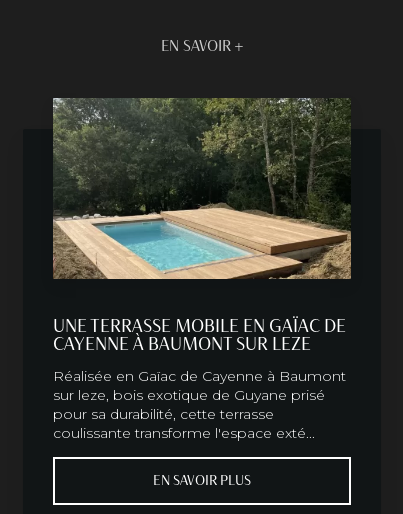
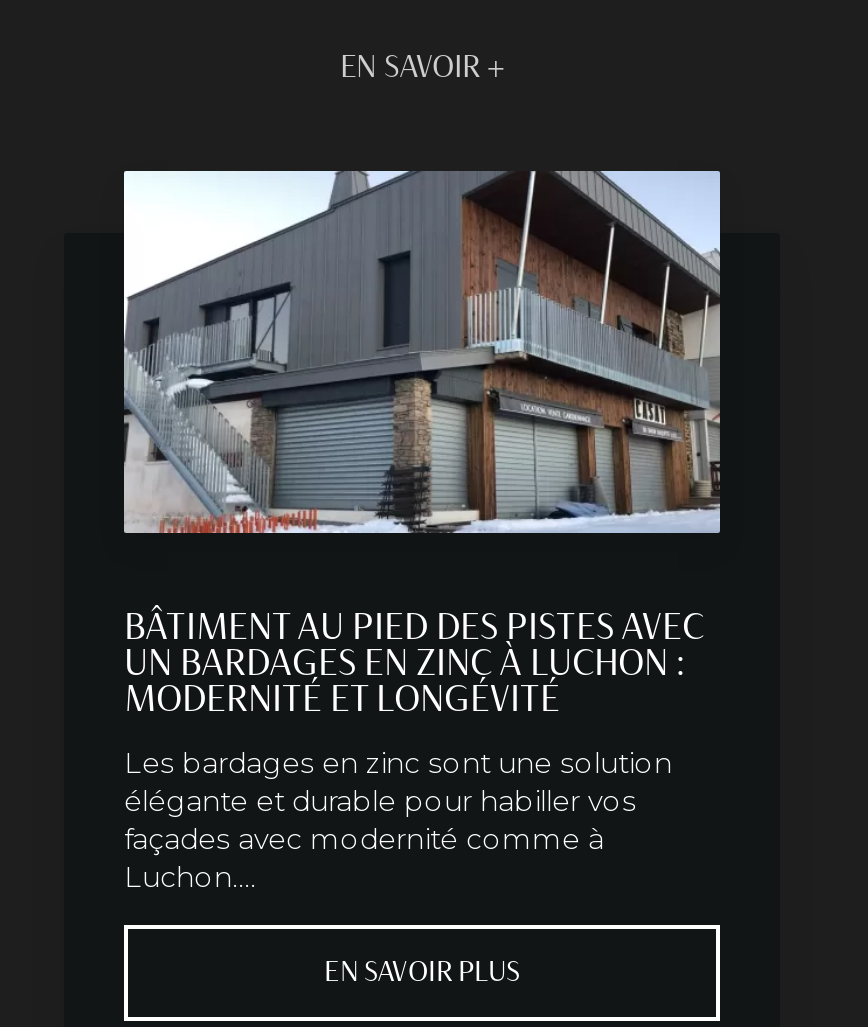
[52,98,352,355] [image] | UNE TERRASSE MOBILE EN GAÏAC DE | CAYENNE À BAUMONT SUR LEZE -> [122,169,722,721] [image] | BÂTIMENT AU PIED DES PISTES AVEC | UN BARDAGES EN ZINC À LUCHON : | MODERNITÉ ET LONGÉVITÉ
[53,367,346,442] Réalisée en Gaïac de Cayenne à Baumont | sur leze, bois exotique de Guyane prisé | pour sa durabilité, cette terrasse | coulissante transforme l'espace exté... -> [124,745,672,895] Les bardages en zinc sont une solution | élégante et durable pour habiller vos | façades avec modernité comme à | Luchon....

